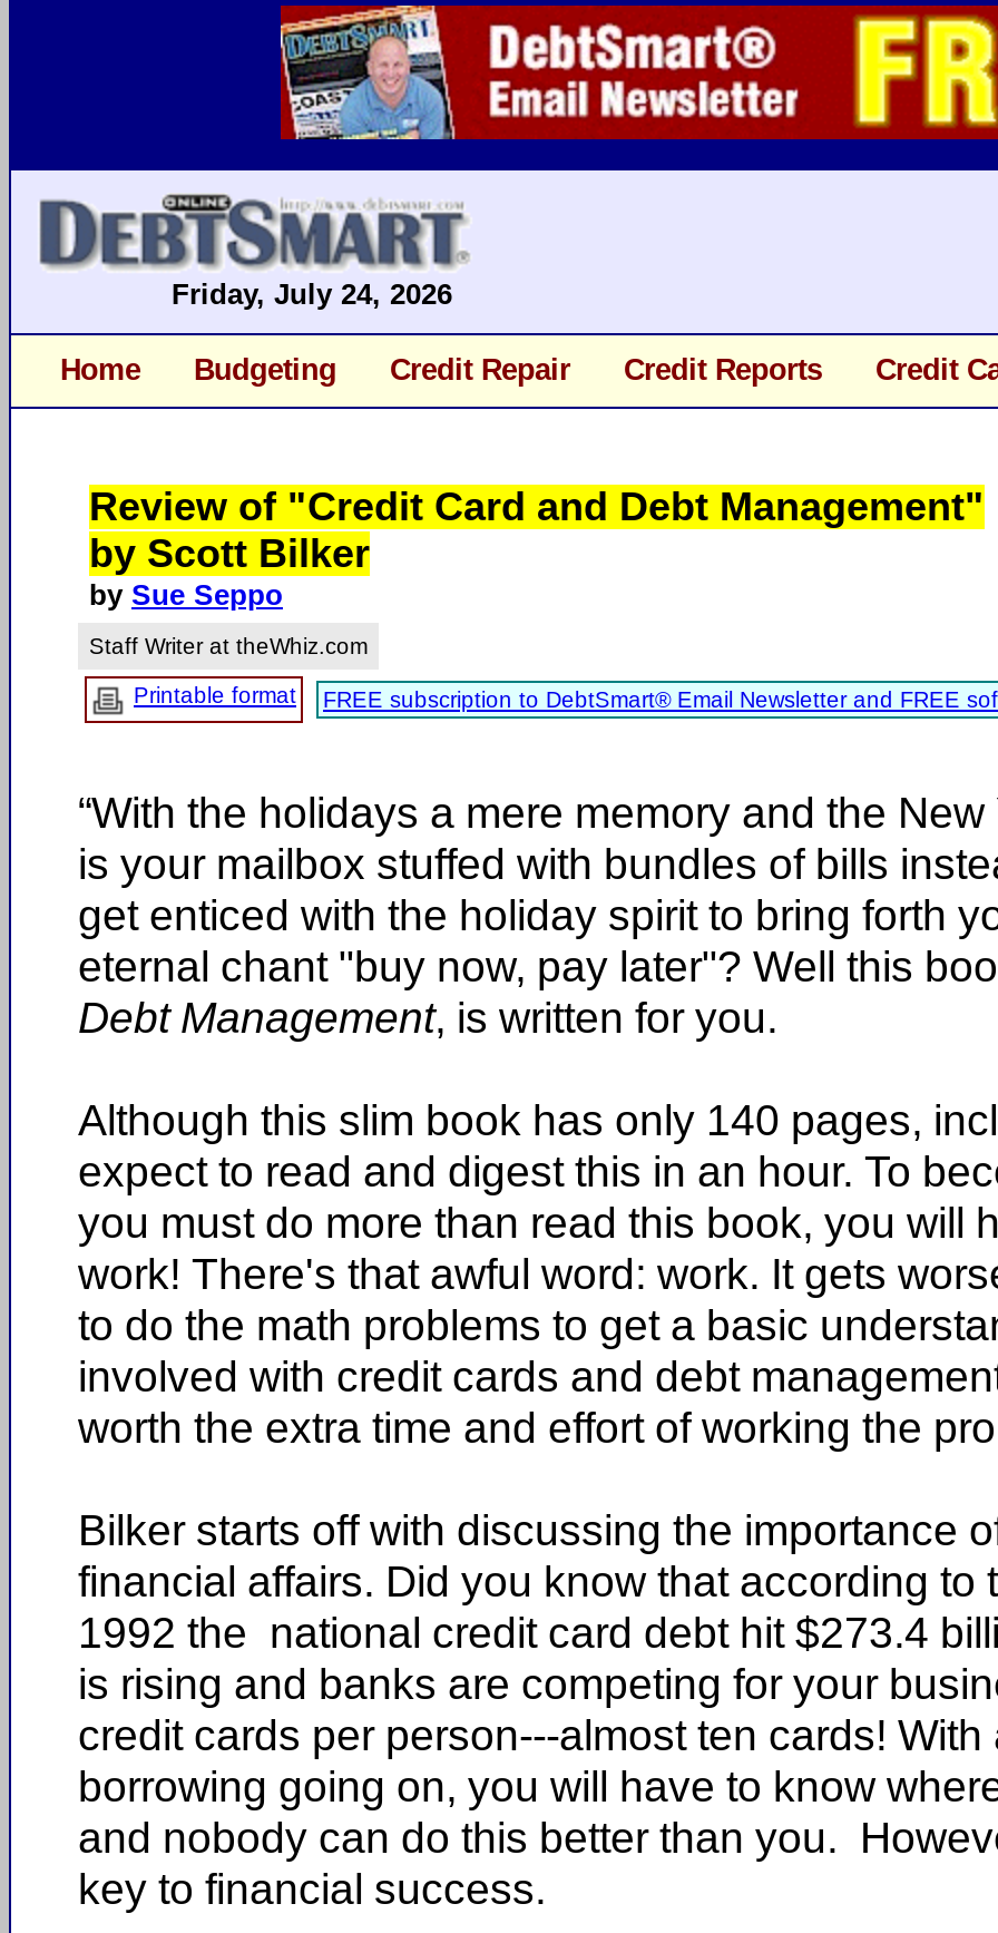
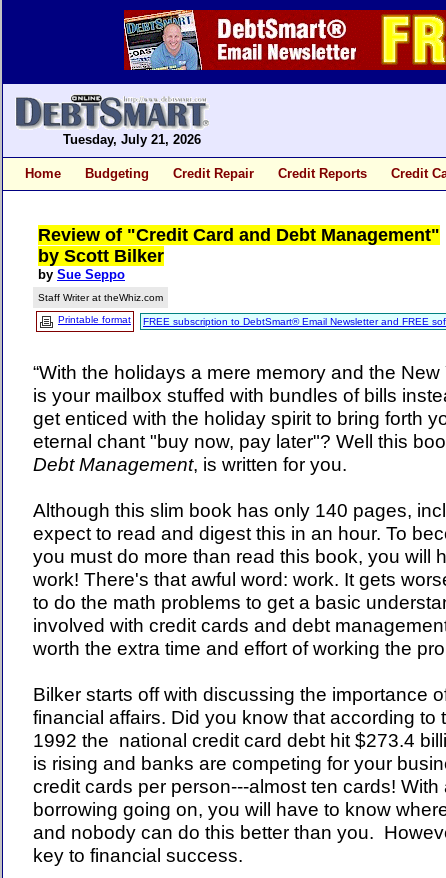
[172,277,461,311] Friday, July 24, 2026 -> [63,132,205,147] Tuesday, July 21, 2026

